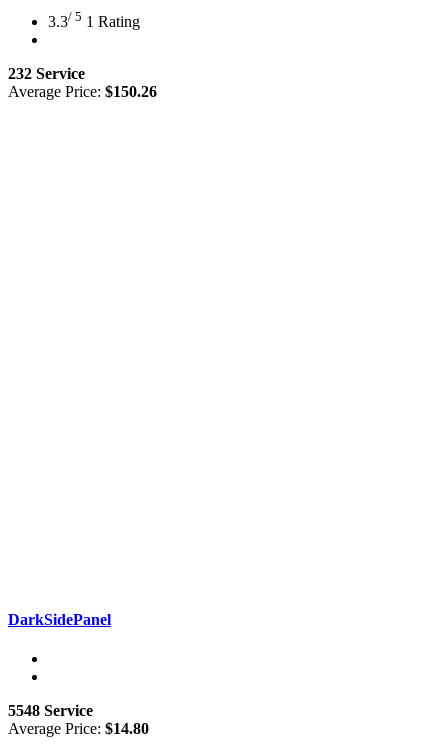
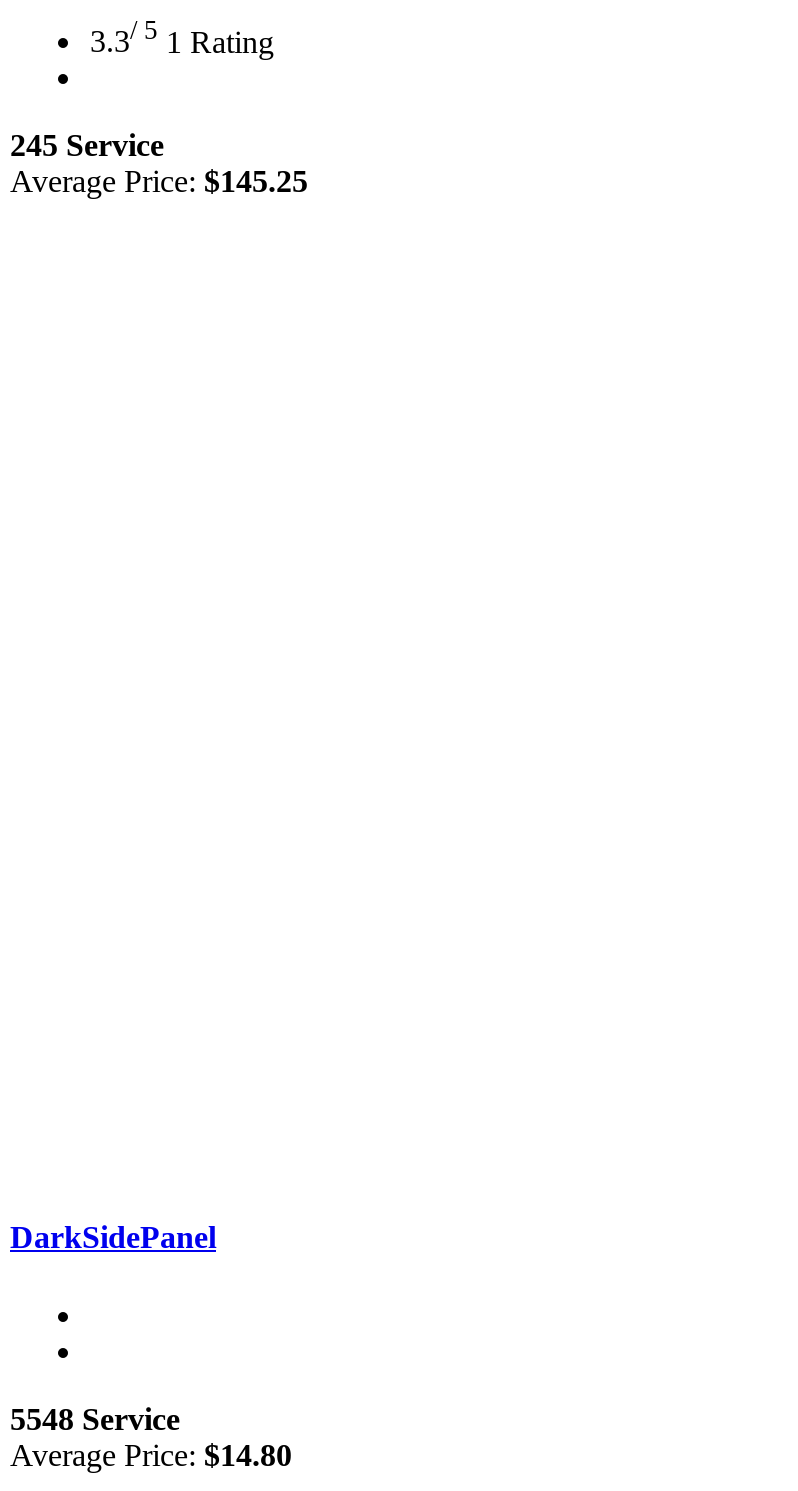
[8,65,85,82] 232 Service -> [10,129,164,163] 245 Service
[8,83,157,100] Average Price: $150.26 -> [10,165,308,199] Average Price: $145.25

